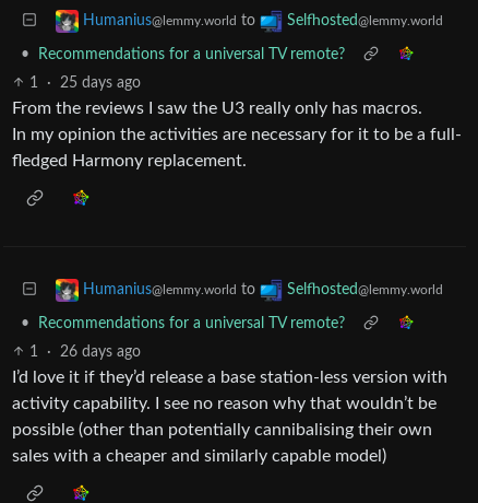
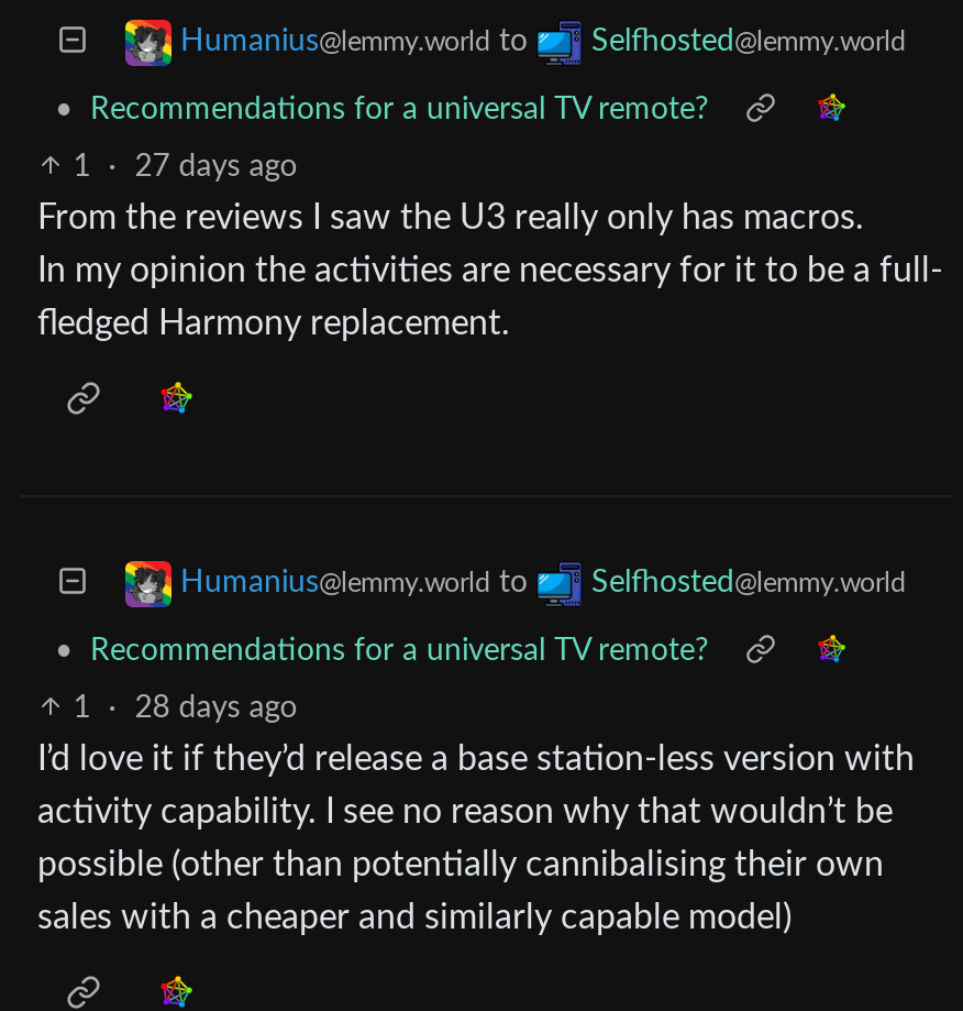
[30,75,141,90] 1 · 25 days ago -> [73,151,297,182] 1 · 27 days ago
[30,344,141,359] 1 · 26 days ago -> [73,692,297,723] 1 · 28 days ago

